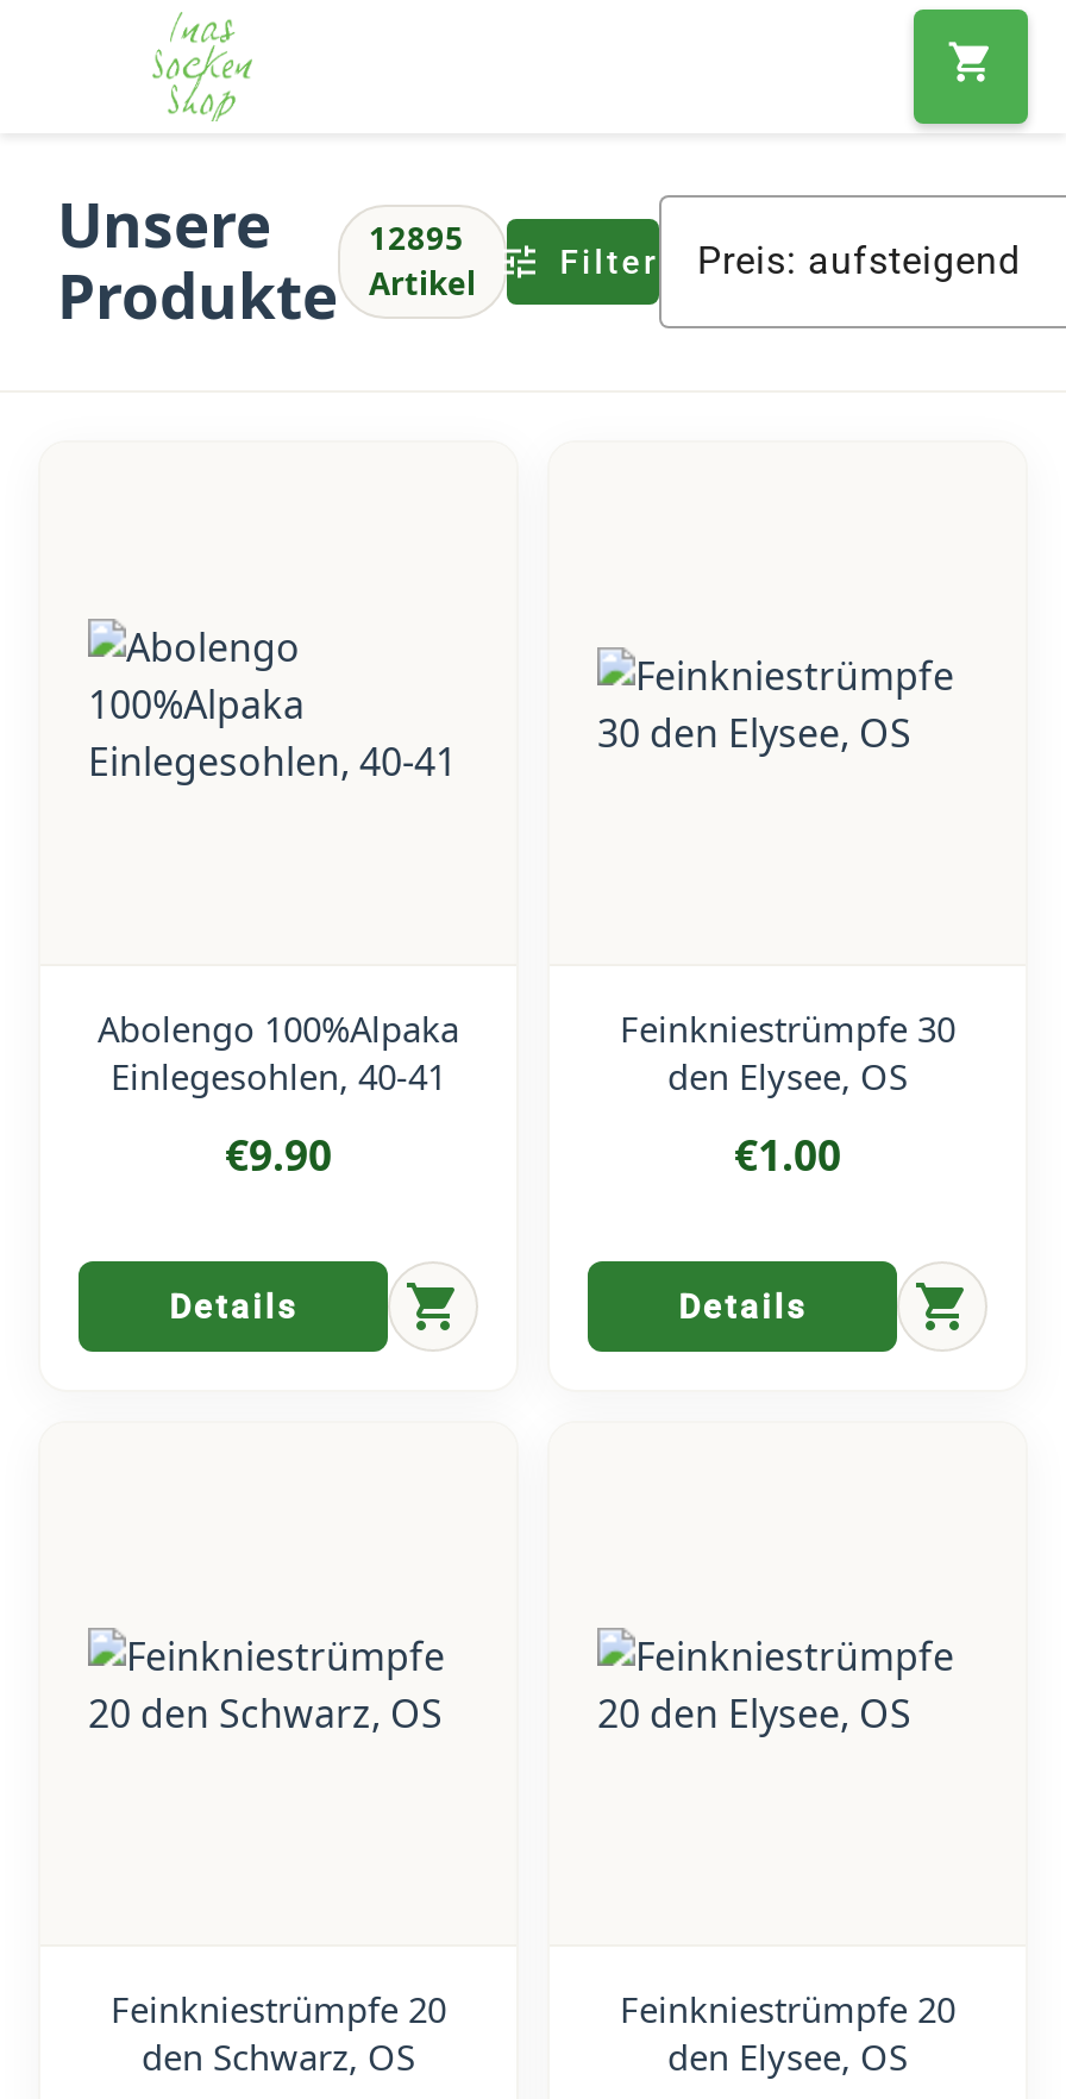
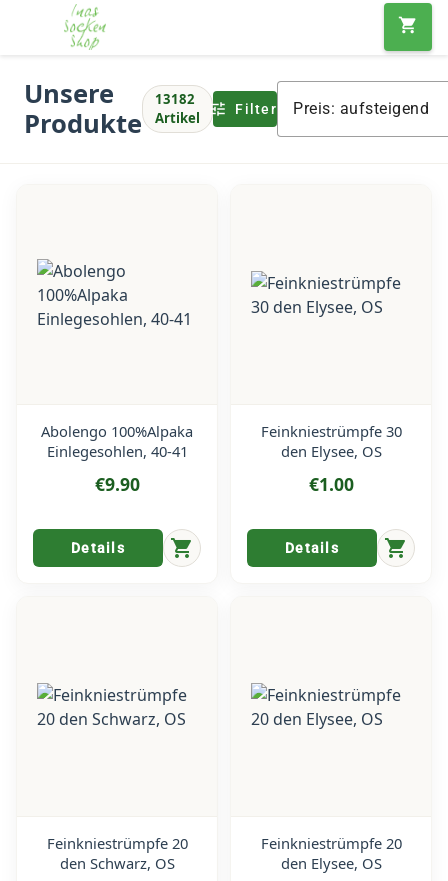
[369,217,464,259] 12895 -> [155,90,195,108] 13182

